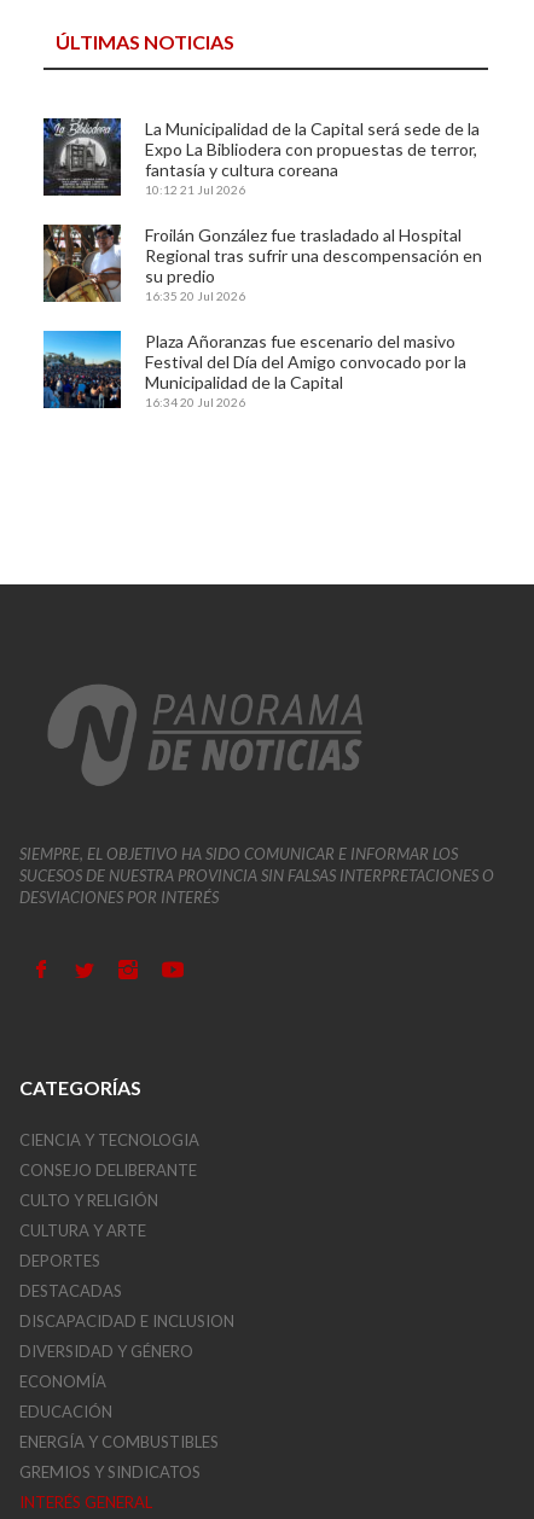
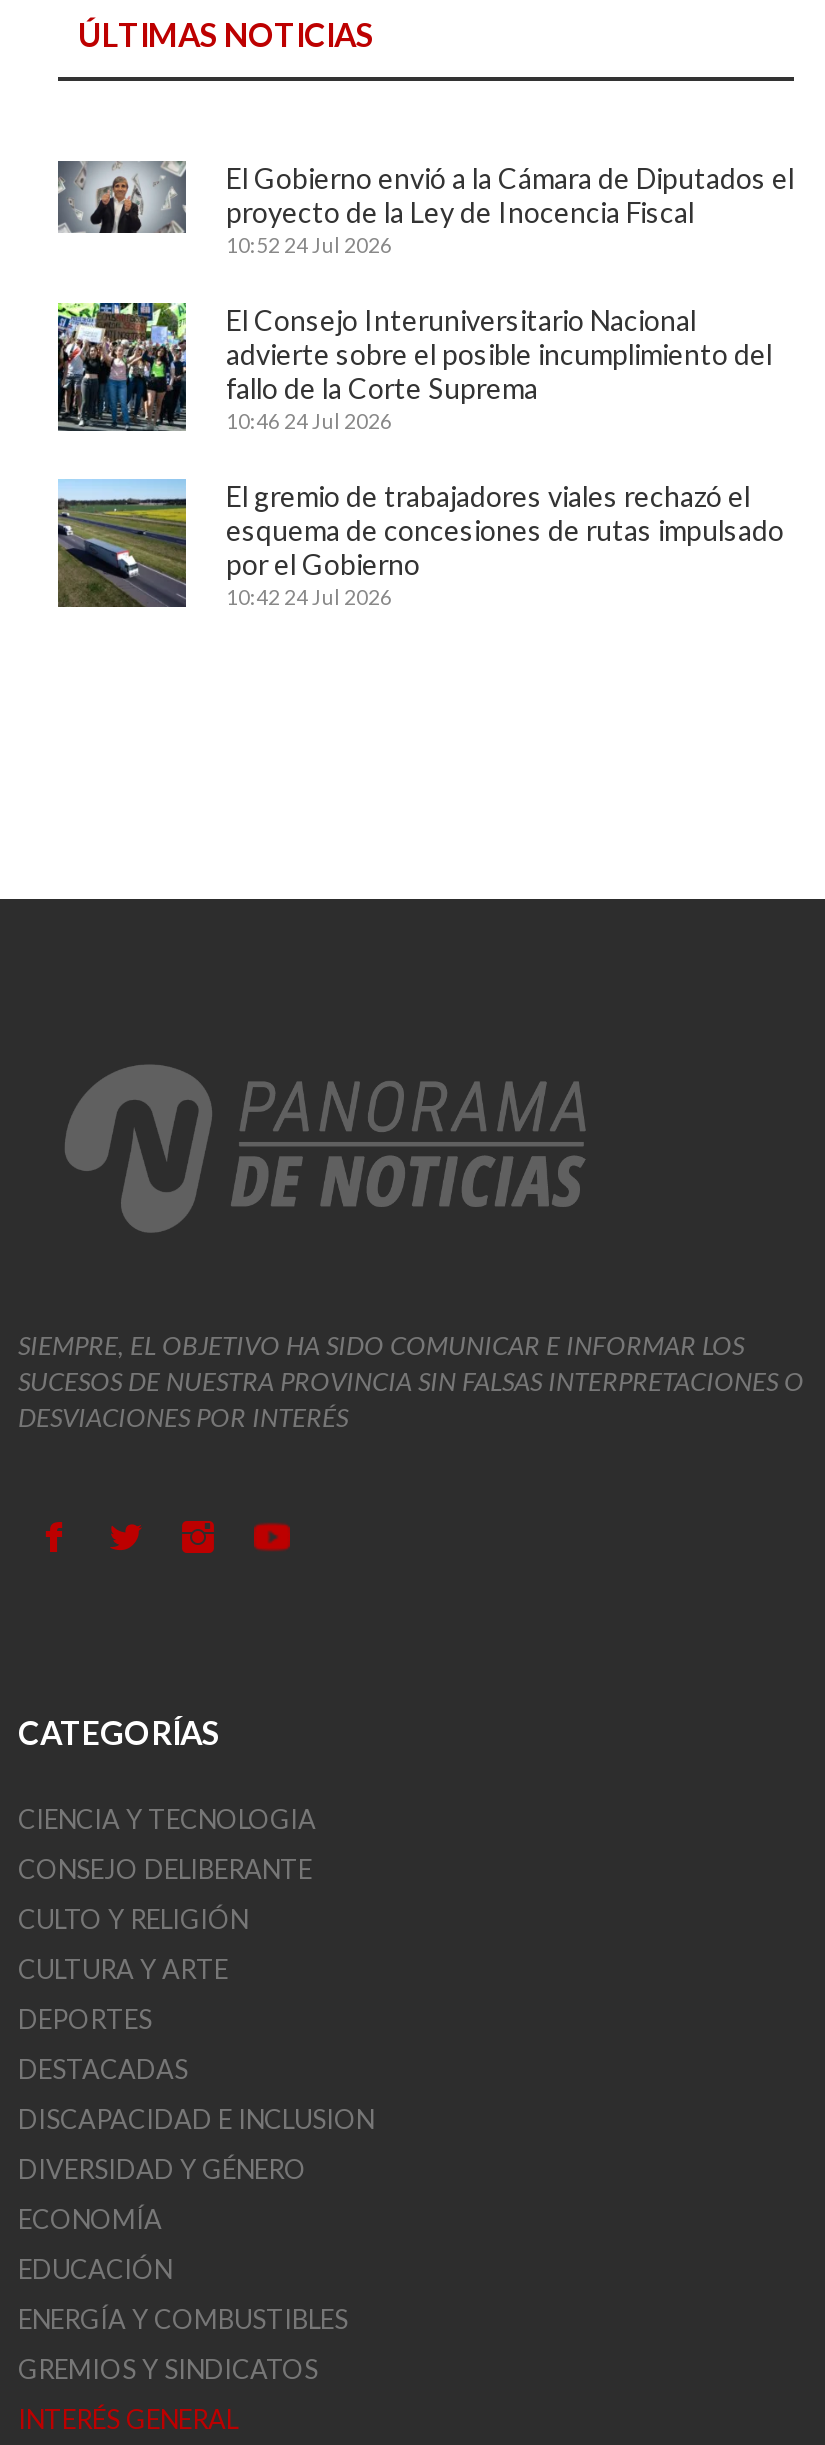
[42,118,480,197] [image] | La Municipalidad de la Capital será sede de la | Expo La Bibliodera con propuestas de terror, | fantasía y cultura coreana | 10:12 21 Jul 2026 -> [58,160,794,256] [image] | El Gobierno envió a la Cámara de Diputados el | proyecto de la Ley de Inocencia Fiscal | 10:52 24 Jul 2026
[42,223,482,303] [image] | Froilán González fue trasladado al Hospital | Regional tras sufrir una descompensación en | su predio | 16:35 20 Jul 2026 -> [56,301,772,433] [image] | El Consejo Interuniversitario Nacional | advierte sobre el posible incumplimiento del | fallo de la Corte Suprema | 10:46 24 Jul 2026
[42,330,466,409] [image] | Plaza Añoranzas fue escenario del masivo | Festival del Día del Amigo convocado por la | Municipalidad de la Capital | 16:34 20 Jul 2026 -> [56,478,784,609] [image] | El gremio de trabajadores viales rechazó el | esquema de concesiones de rutas impulsado | por el Gobierno | 10:42 24 Jul 2026

